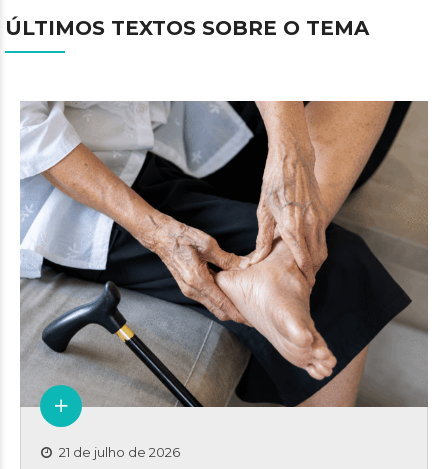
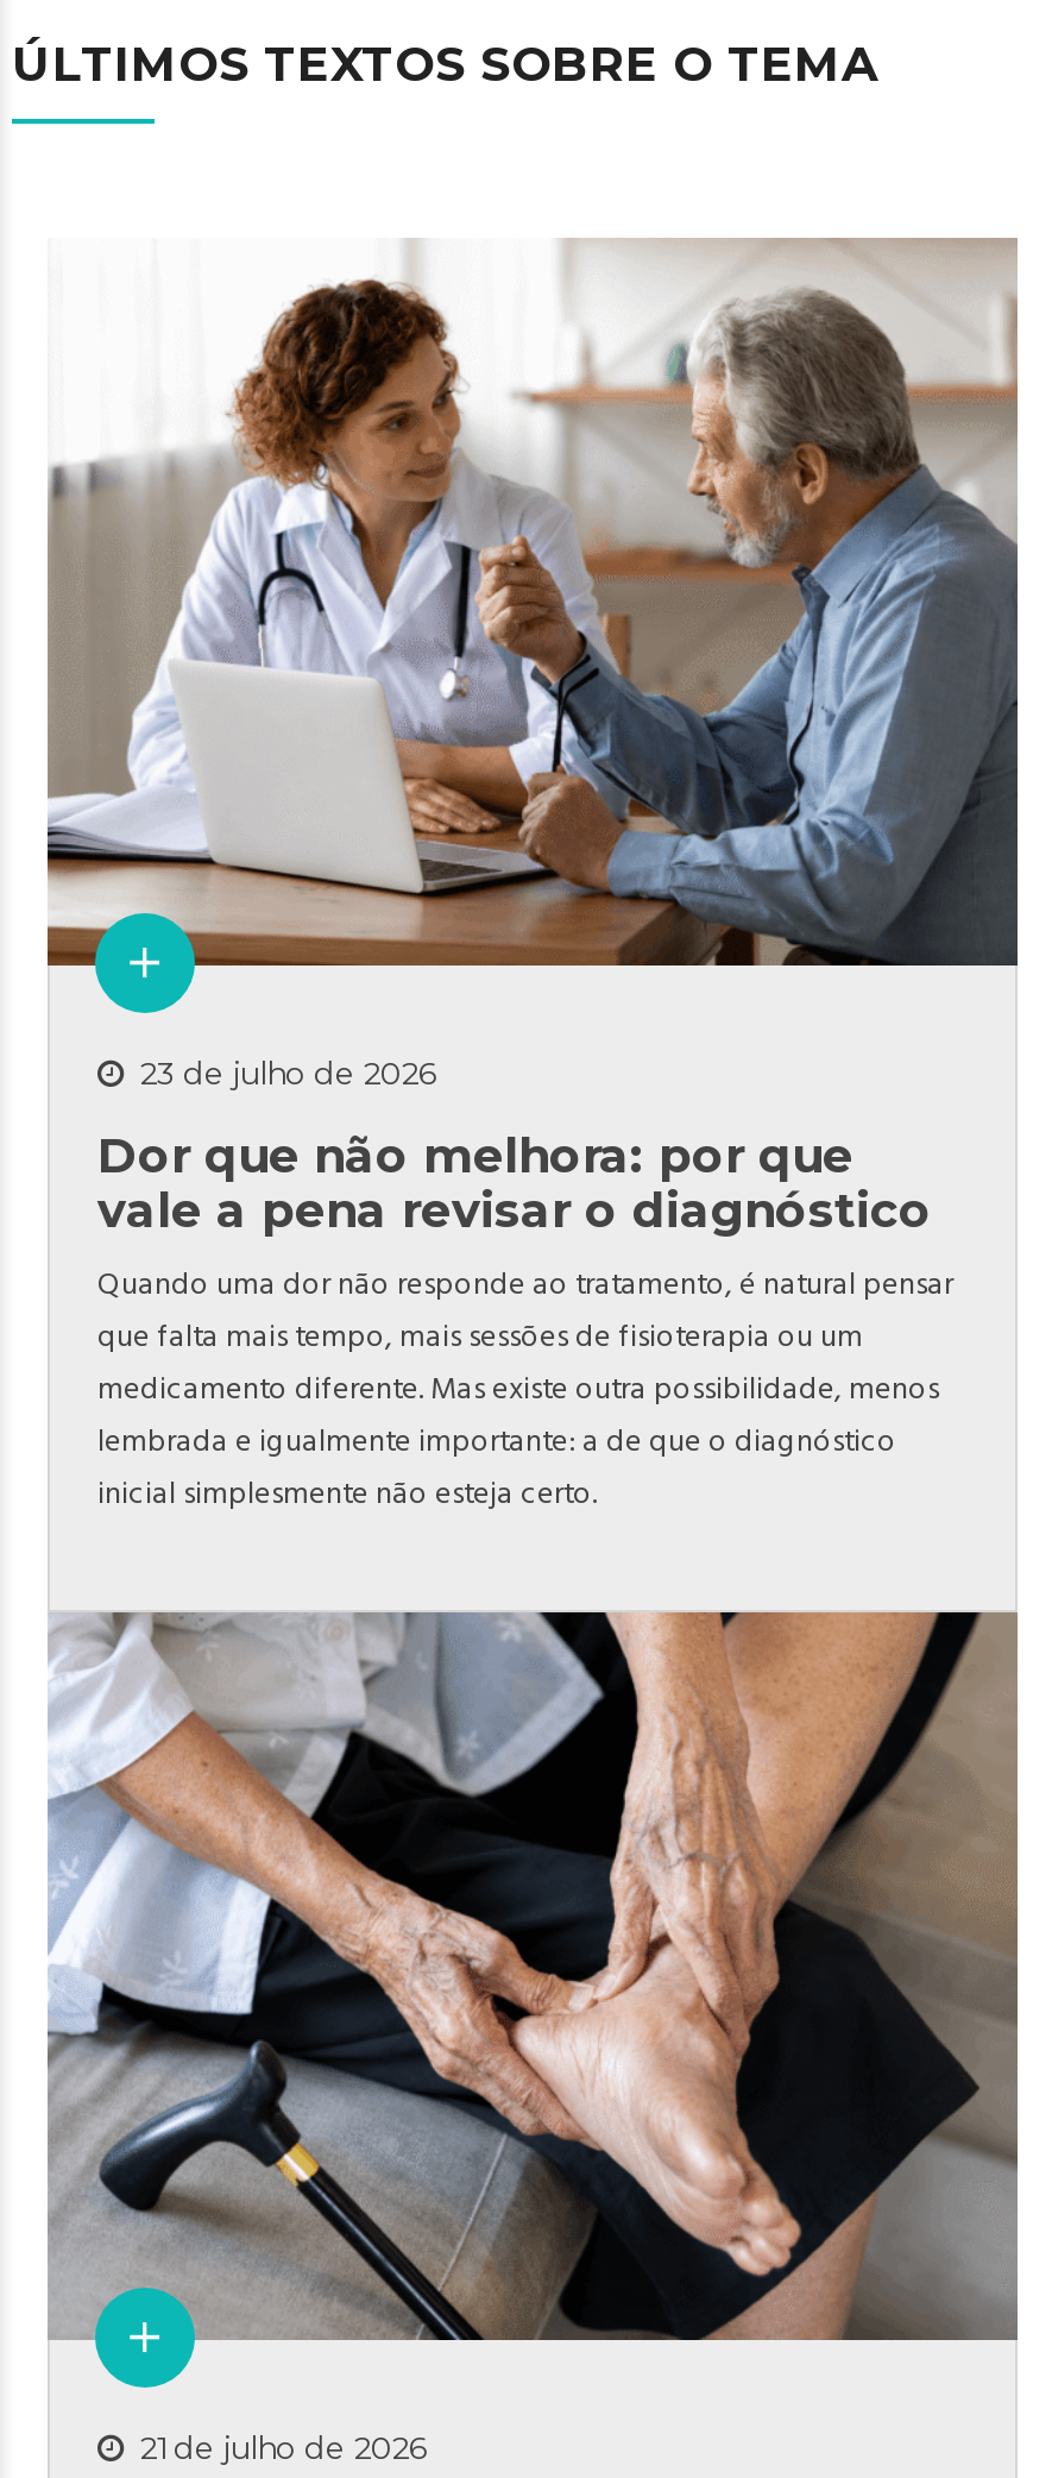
none -> [48,238,1018,1514] [image] | 23 de julho de 2026 | Dor que não melhora: por que | vale a pena revisar o diagnóstico | Quando uma dor não responde ao tratamento, é natural pensar | que falta mais tempo, mais sessões de fisioterapia ou um | medicamento diferente. Mas existe outra possibilidade, menos | lembrada e igualmente importante: a de que o diagnóstico | inicial simplesmente não esteja certo.

